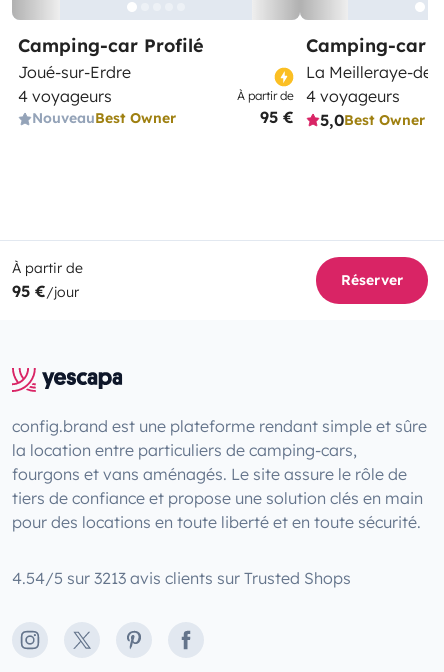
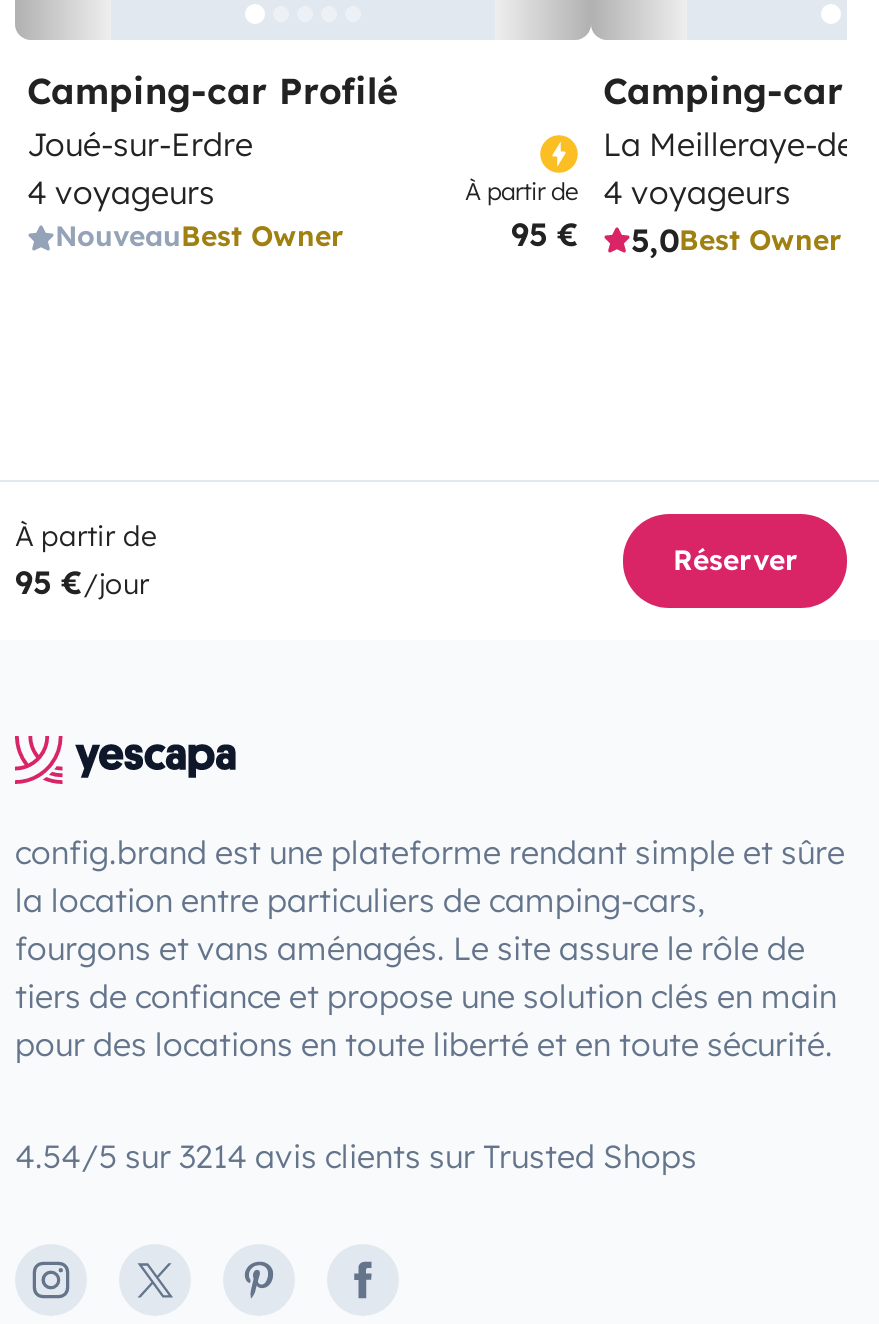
[12,568,351,588] 4.54/5 sur 3213 avis clients sur Trusted Shops -> [15,1136,697,1176] 4.54/5 sur 3214 avis clients sur Trusted Shops

